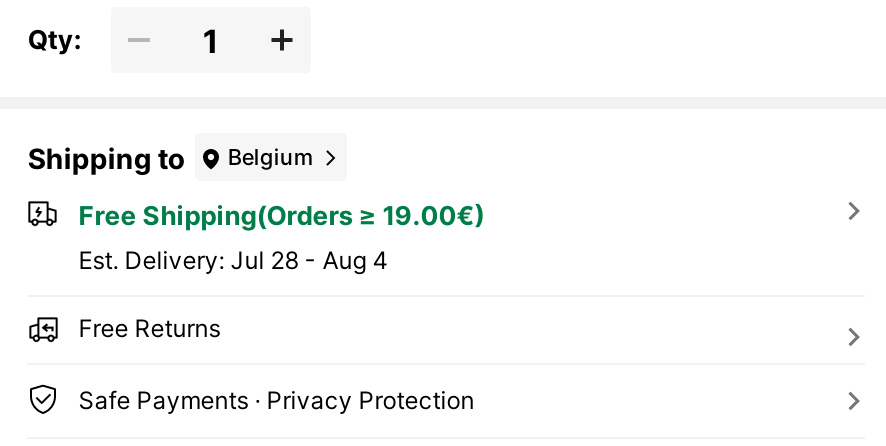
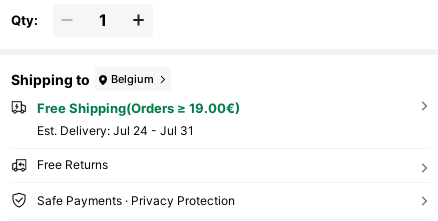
[78,245,388,275] Est. Delivery: Jul 28 - Aug 4 -> [37,123,194,138] Est. Delivery: Jul 24 - Jul 31

